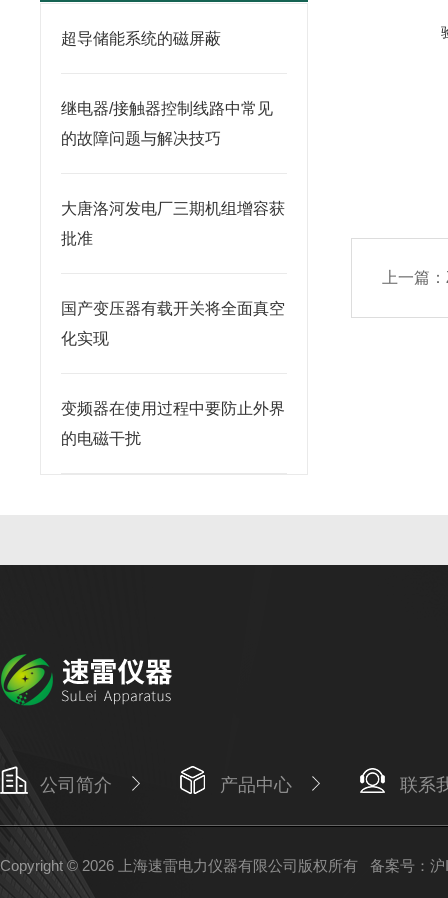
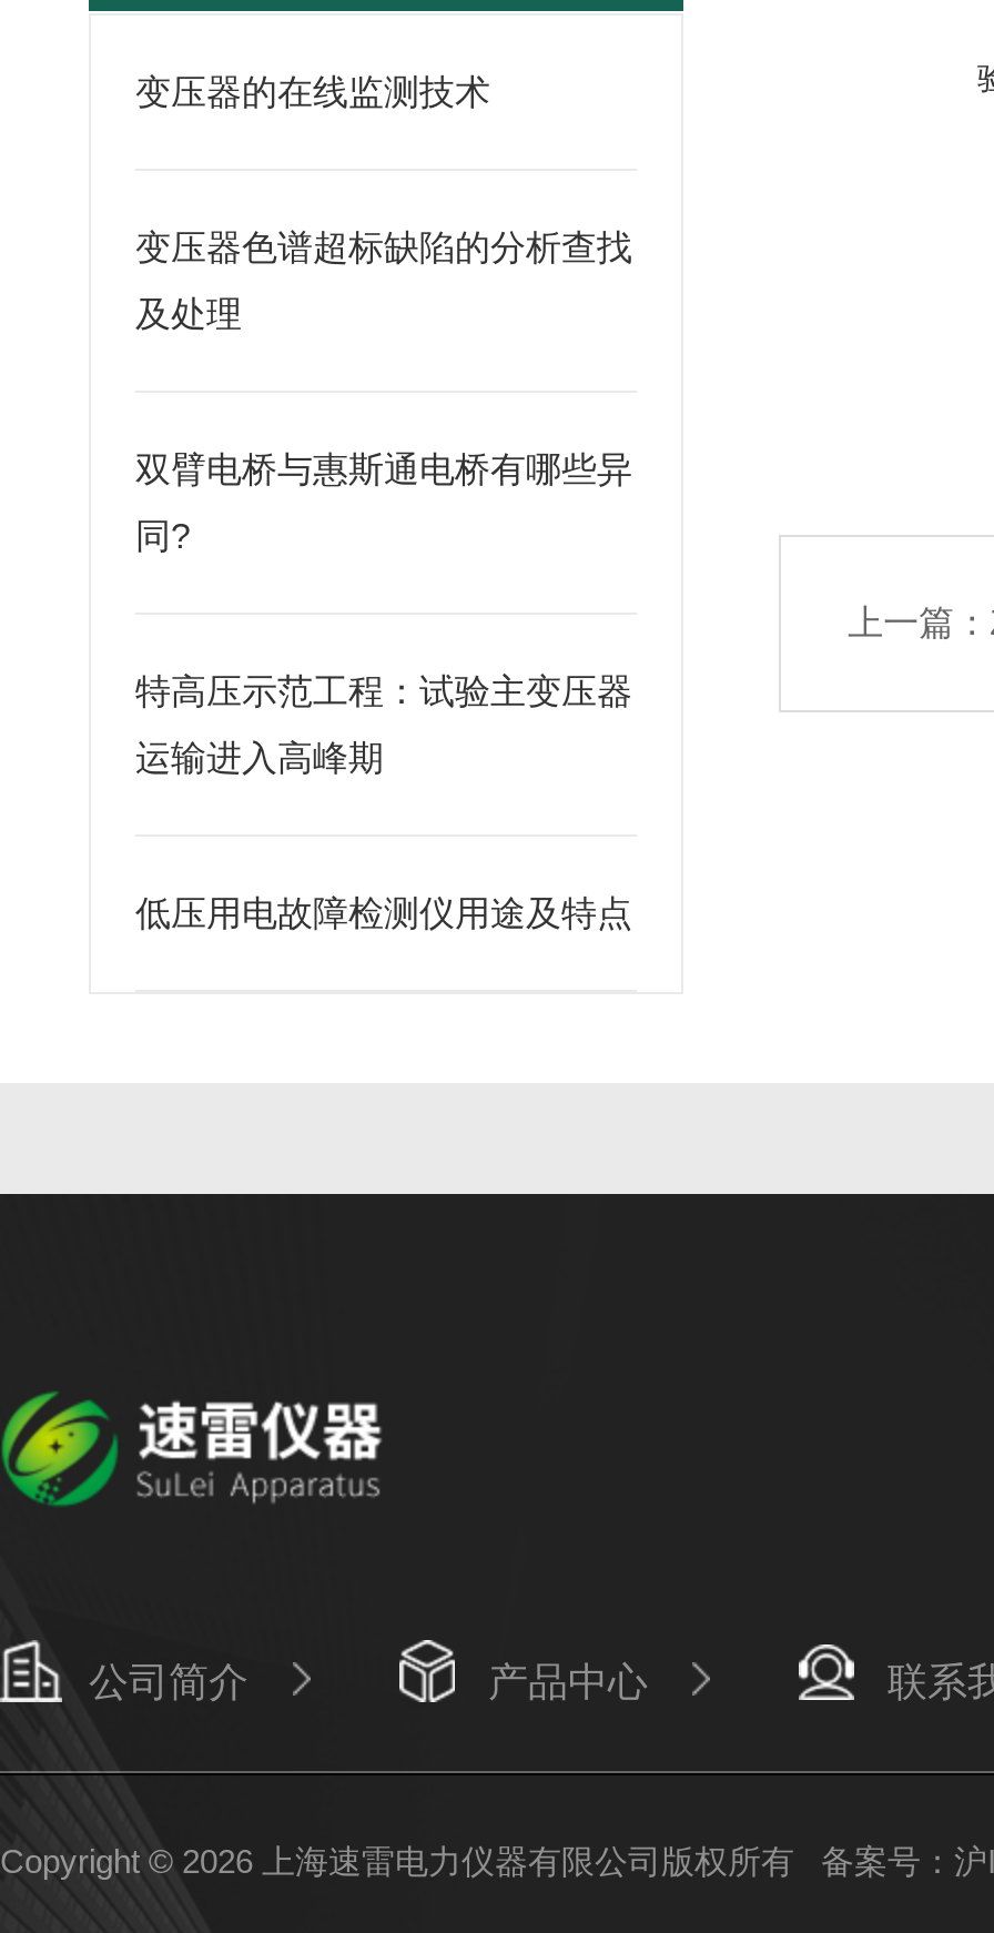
[61,30,221,47] 超导储能系统的磁屏蔽 -> [135,73,490,111] 变压器的在线监测技术
[61,100,273,147] 继电器/接触器控制线路中常见 | 的故障问题与解决技巧 -> [135,229,632,333] 变压器色谱超标缺陷的分析查找 | 及处理
[61,200,285,247] 大唐洛河发电厂三期机组增容获 | 批准 -> [135,451,632,555] 双臂电桥与惠斯通电桥有哪些异 | 同?
[61,300,285,347] 国产变压器有载开关将全面真空 | 化实现 -> [135,672,632,777] 特高压示范工程：试验主变压器 | 运输进入高峰期
[61,400,285,447] 变频器在使用过程中要防止外界 | 的电磁干扰 -> [135,894,632,932] 低压用电故障检测仪用途及特点

